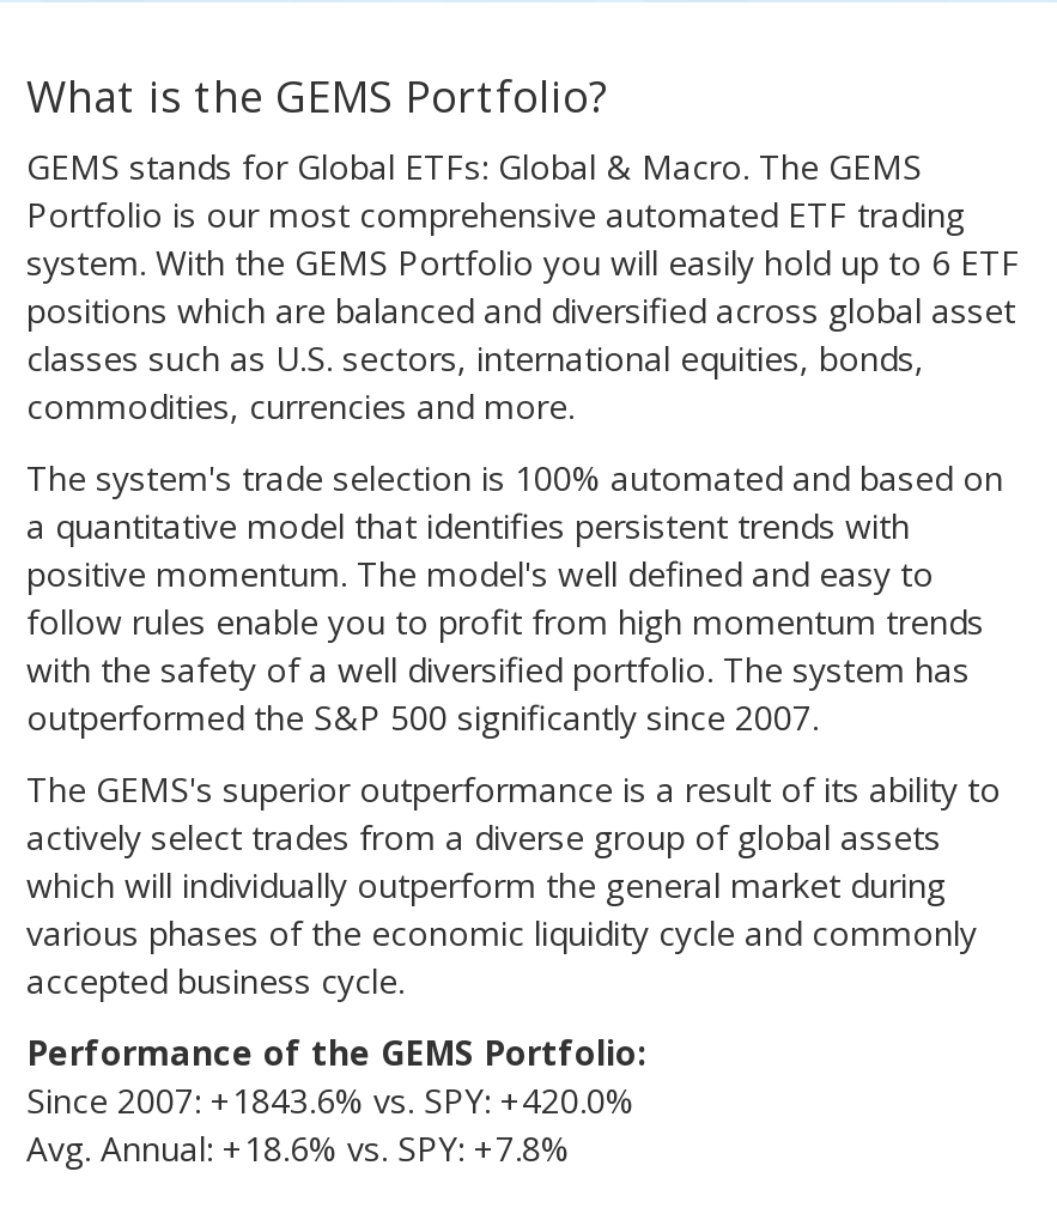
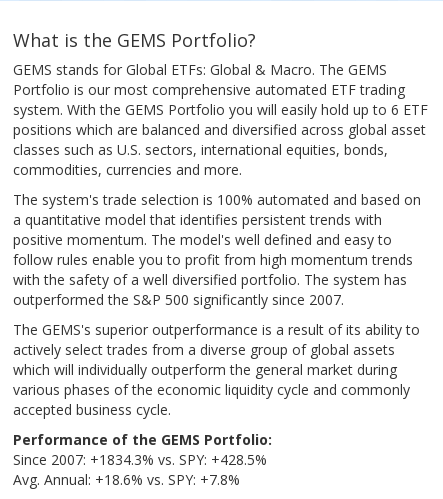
[26,1078,634,1123] Since 2007: +1843.6% vs. SPY: +420.0% -> [13,450,267,469] Since 2007: +1834.3% vs. SPY: +428.5%

